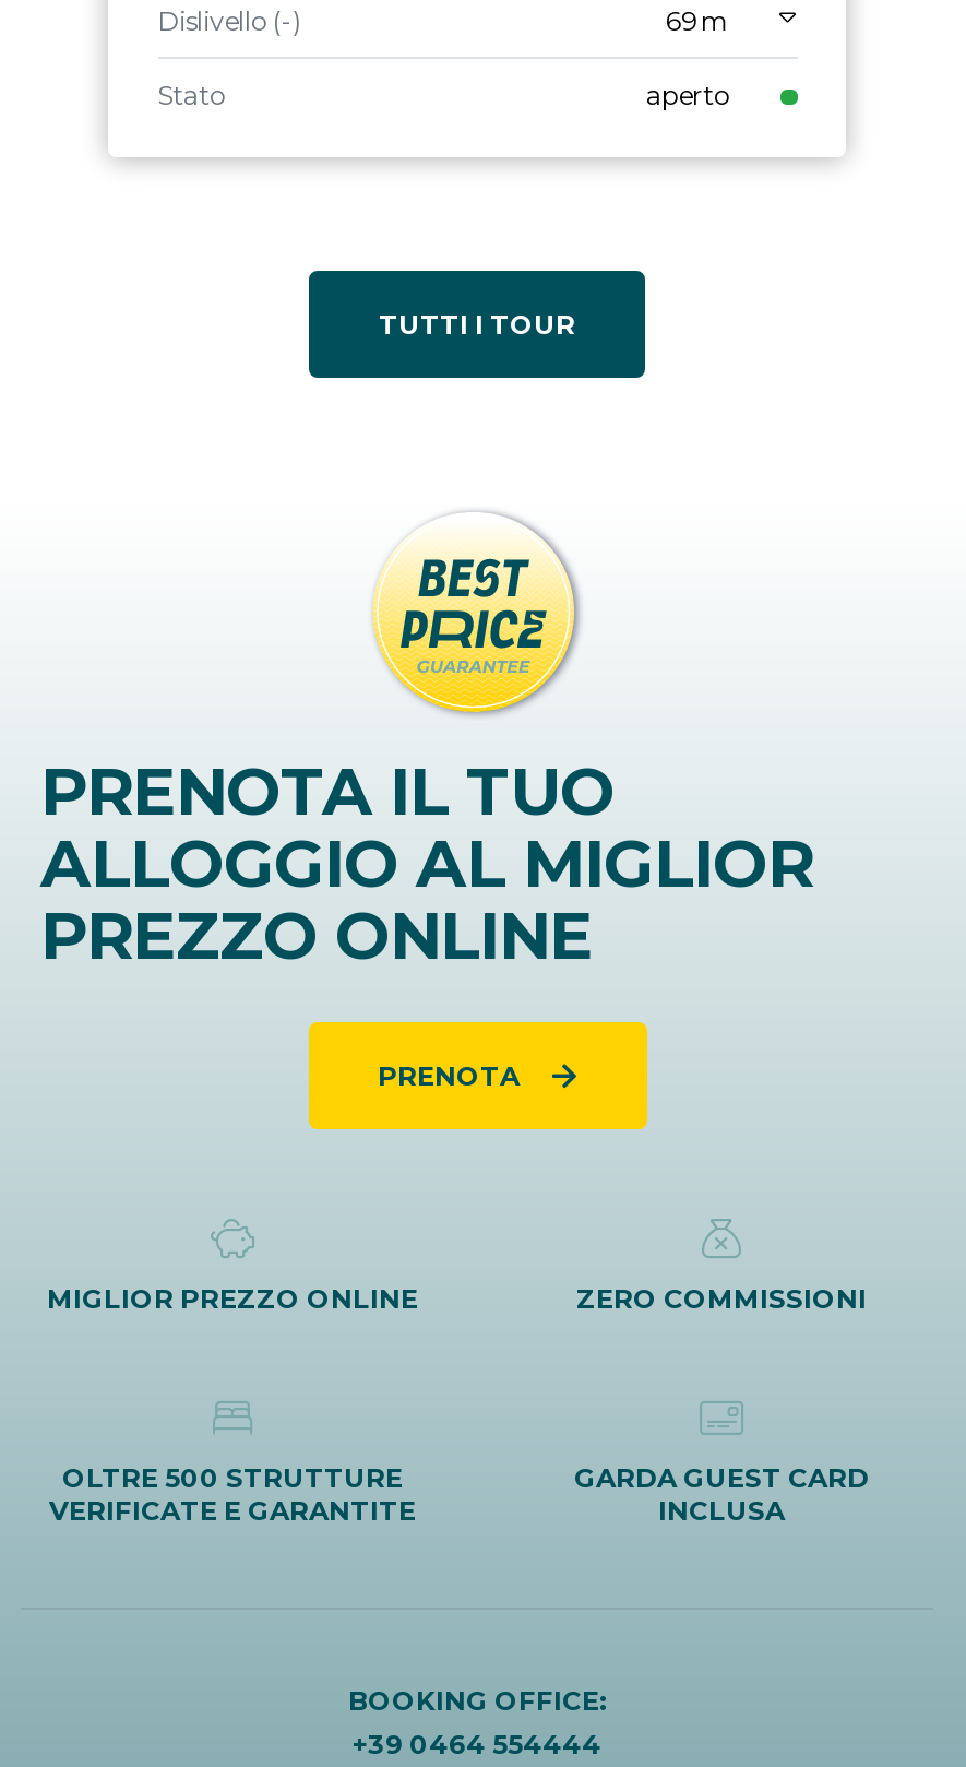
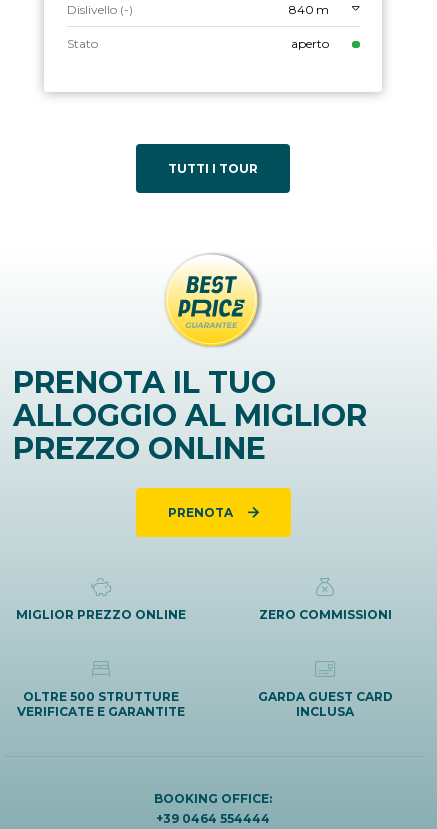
[666,5,729,38] 69 m -> [288,2,328,17] 840 m

